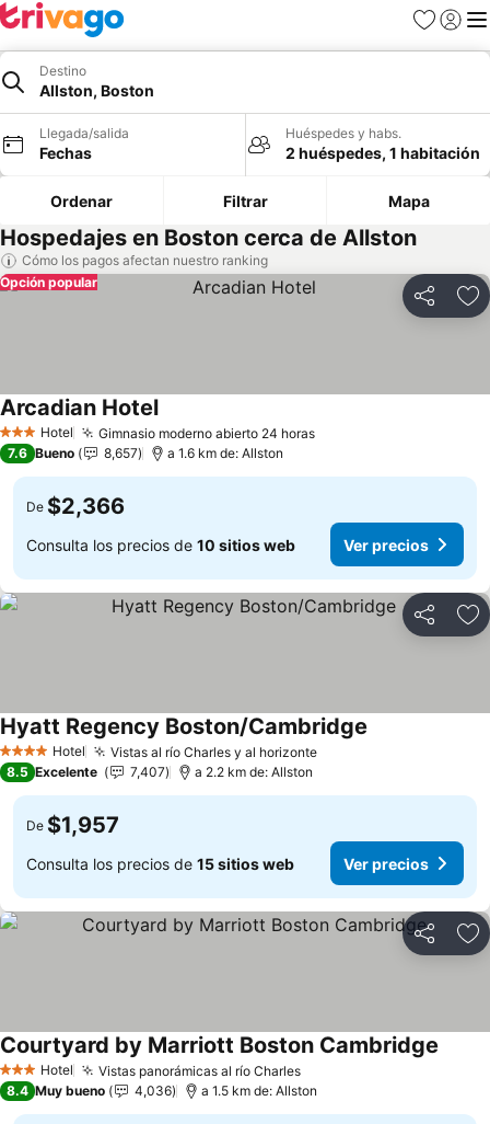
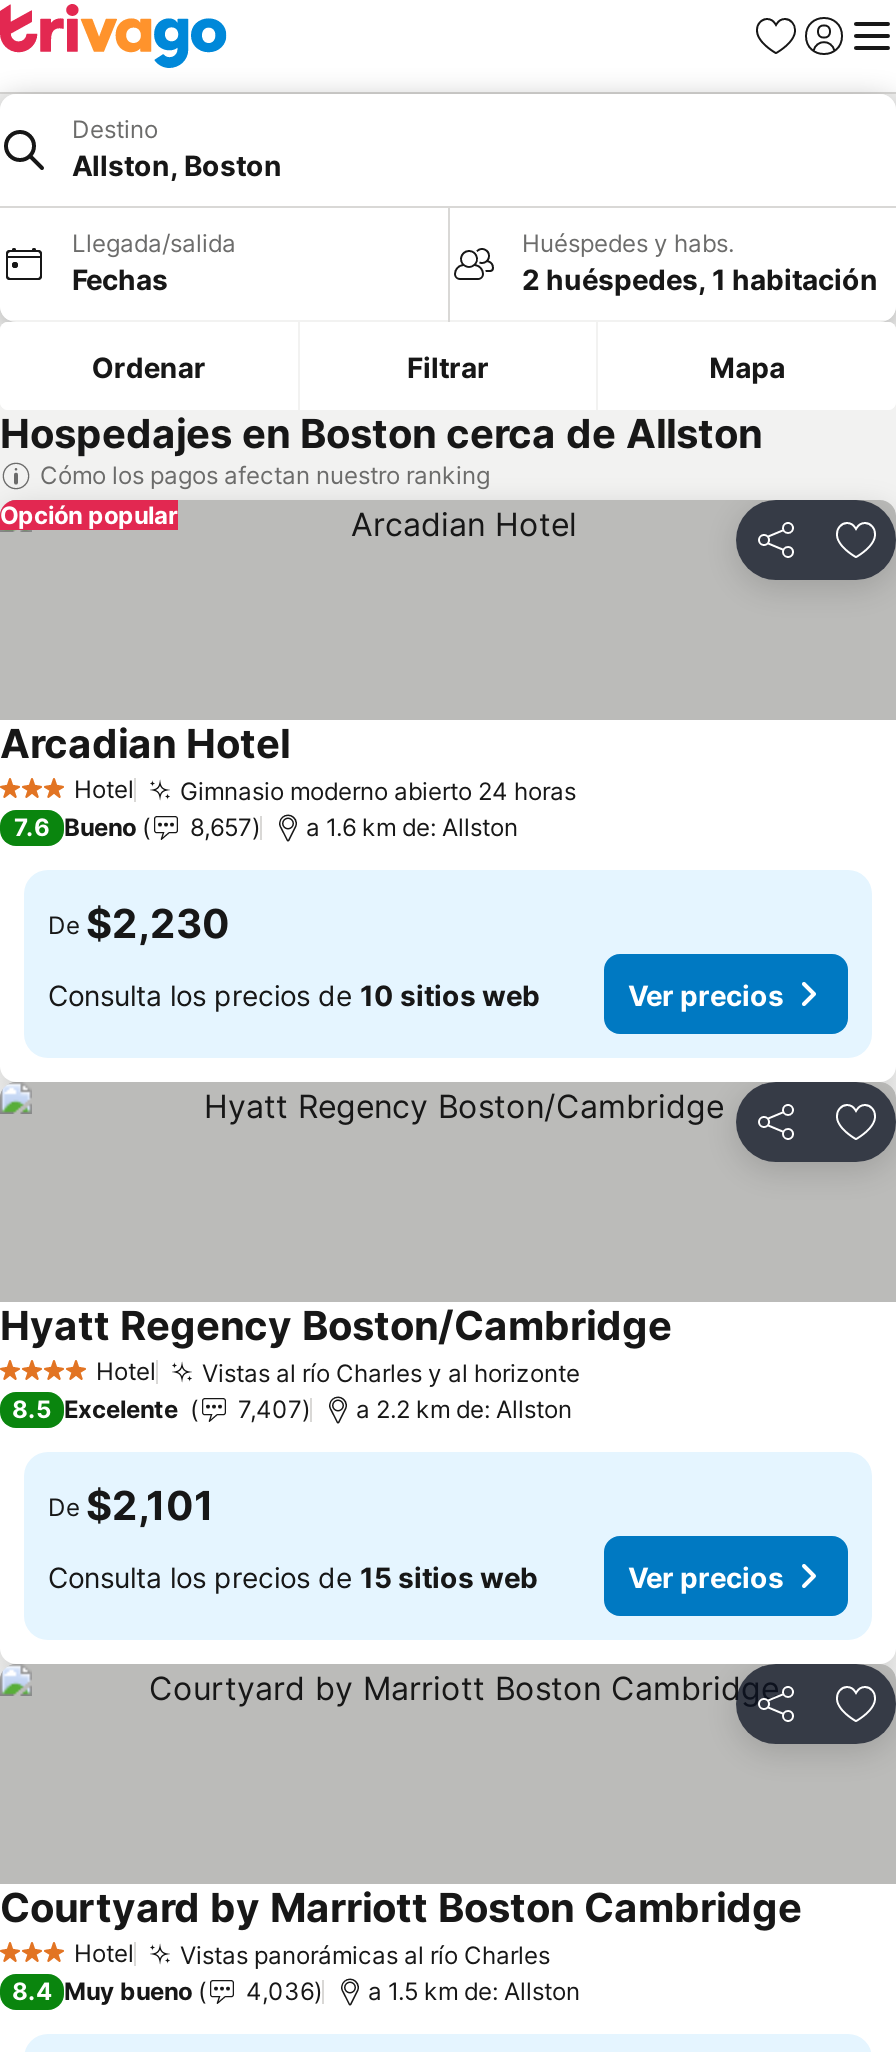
[26,493,125,519] De $2,366 -> [48,900,230,948] De $2,230
[26,812,119,838] De $1,957 -> [48,1482,214,1530] De $2,101

